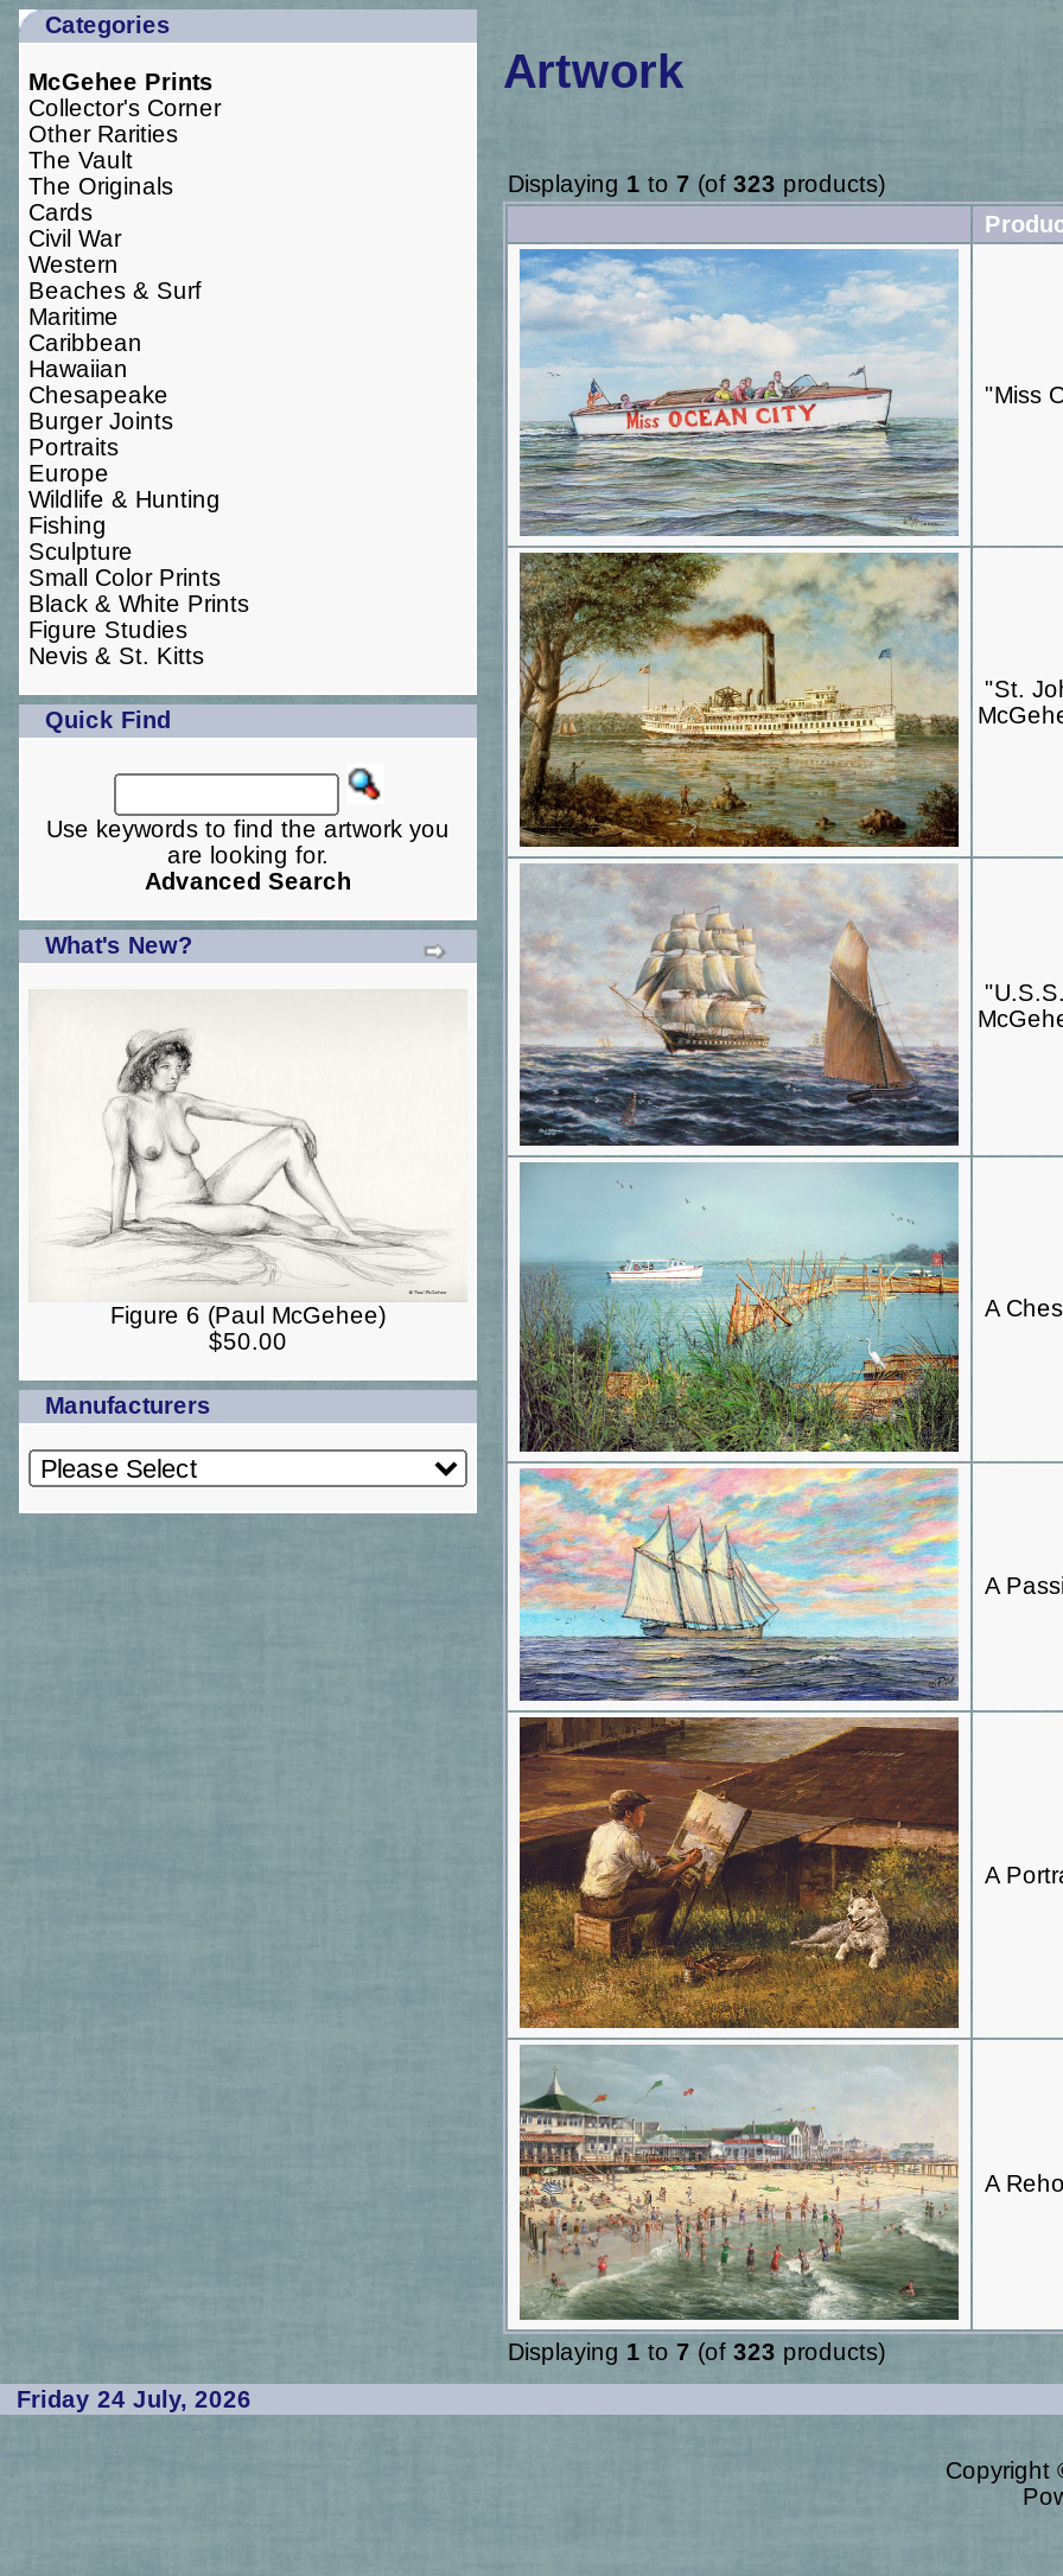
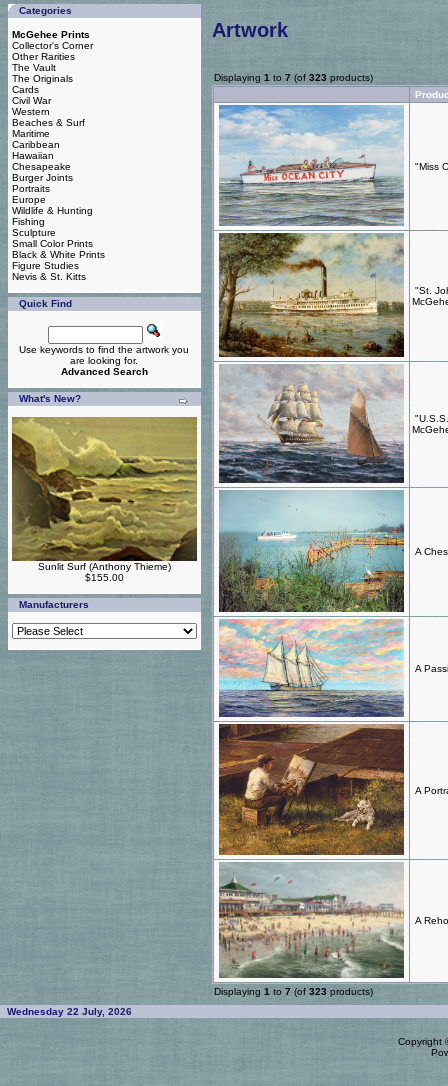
[28,989,467,1356] [image] | Figure 6 (Paul McGehee) | $50.00 -> [11,416,198,583] [image] | Sunlit Surf (Anthony Thieme) | $155.00
[2,2386,266,2412] Friday 24 July, 2026 -> [1,1006,138,1017] Wednesday 22 July, 2026

